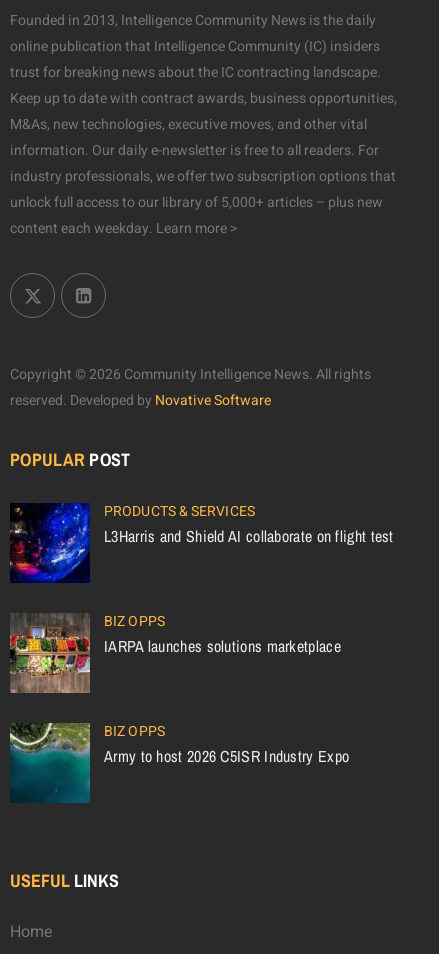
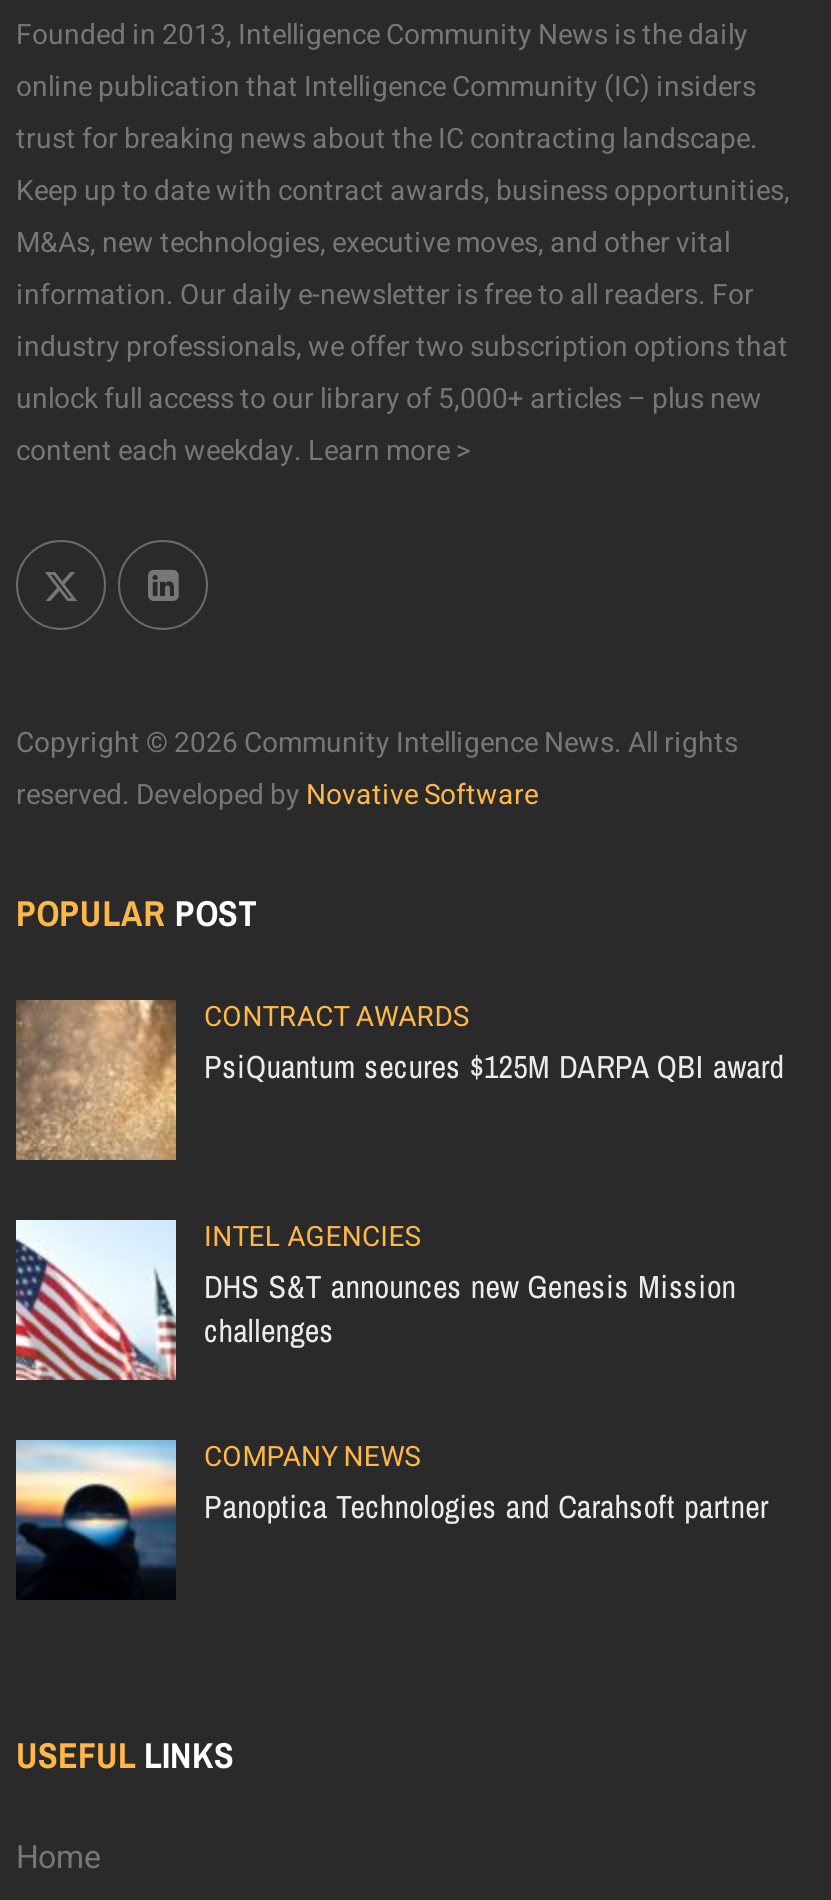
[9,501,394,584] [image] | PRODUCTS & SERVICES | L3Harris and Shield AI collaborate on flight test -> [14,997,784,1162] [image] | CONTRACT AWARDS | PsiQuantum secures $125M DARPA QBI award
[9,611,341,694] [image] | BIZ OPPS | IARPA launches solutions marketplace -> [14,1217,736,1382] [image] | INTEL AGENCIES | DHS S&T announces new Genesis Mission | challenges
[9,721,349,804] [image] | BIZ OPPS | Army to host 2026 C5ISR Industry Expo -> [14,1437,768,1600] [image] | COMPANY NEWS | Panoptica Technologies and Carahsoft partner

